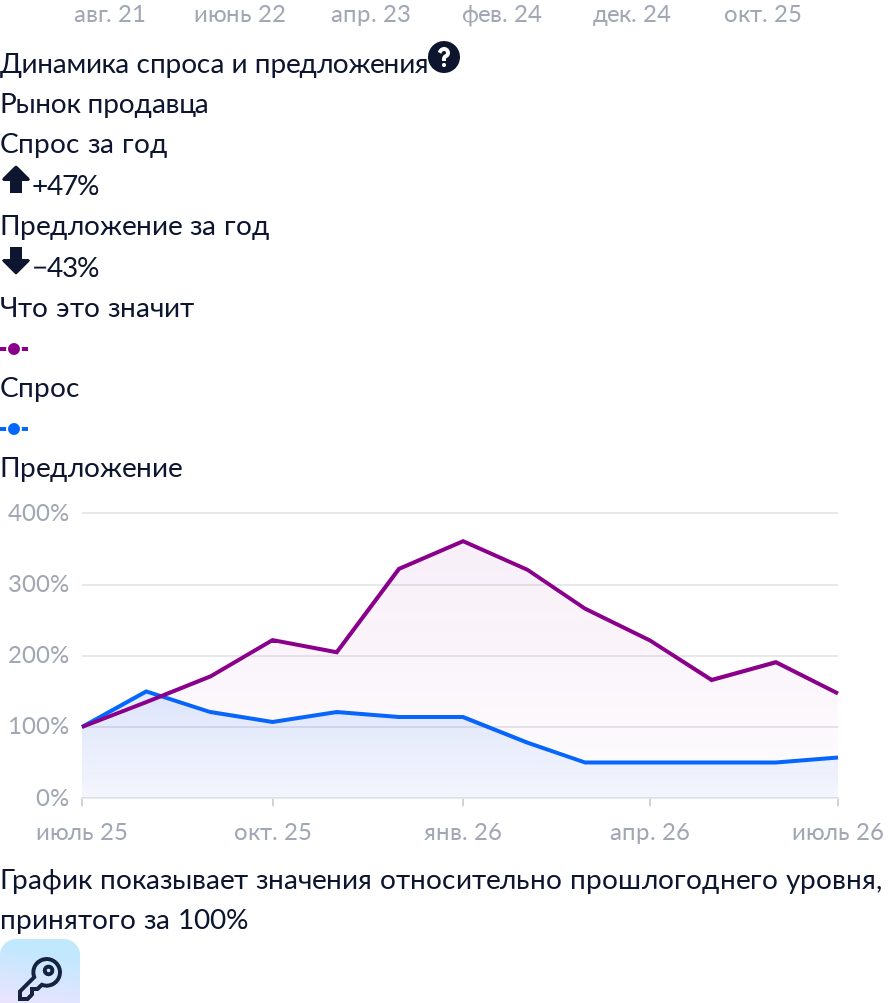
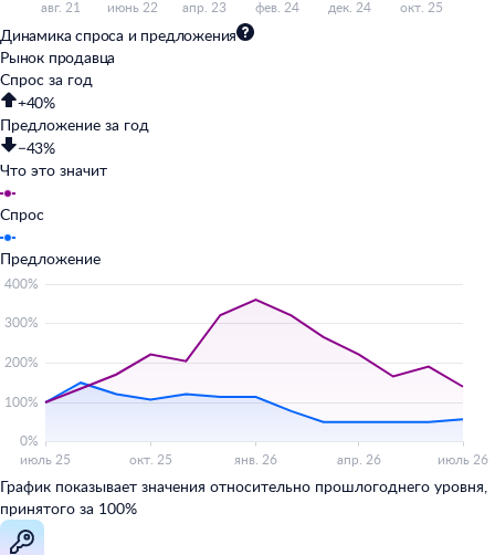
[32,165,98,203] +47% -> [18,92,54,113] +40%

